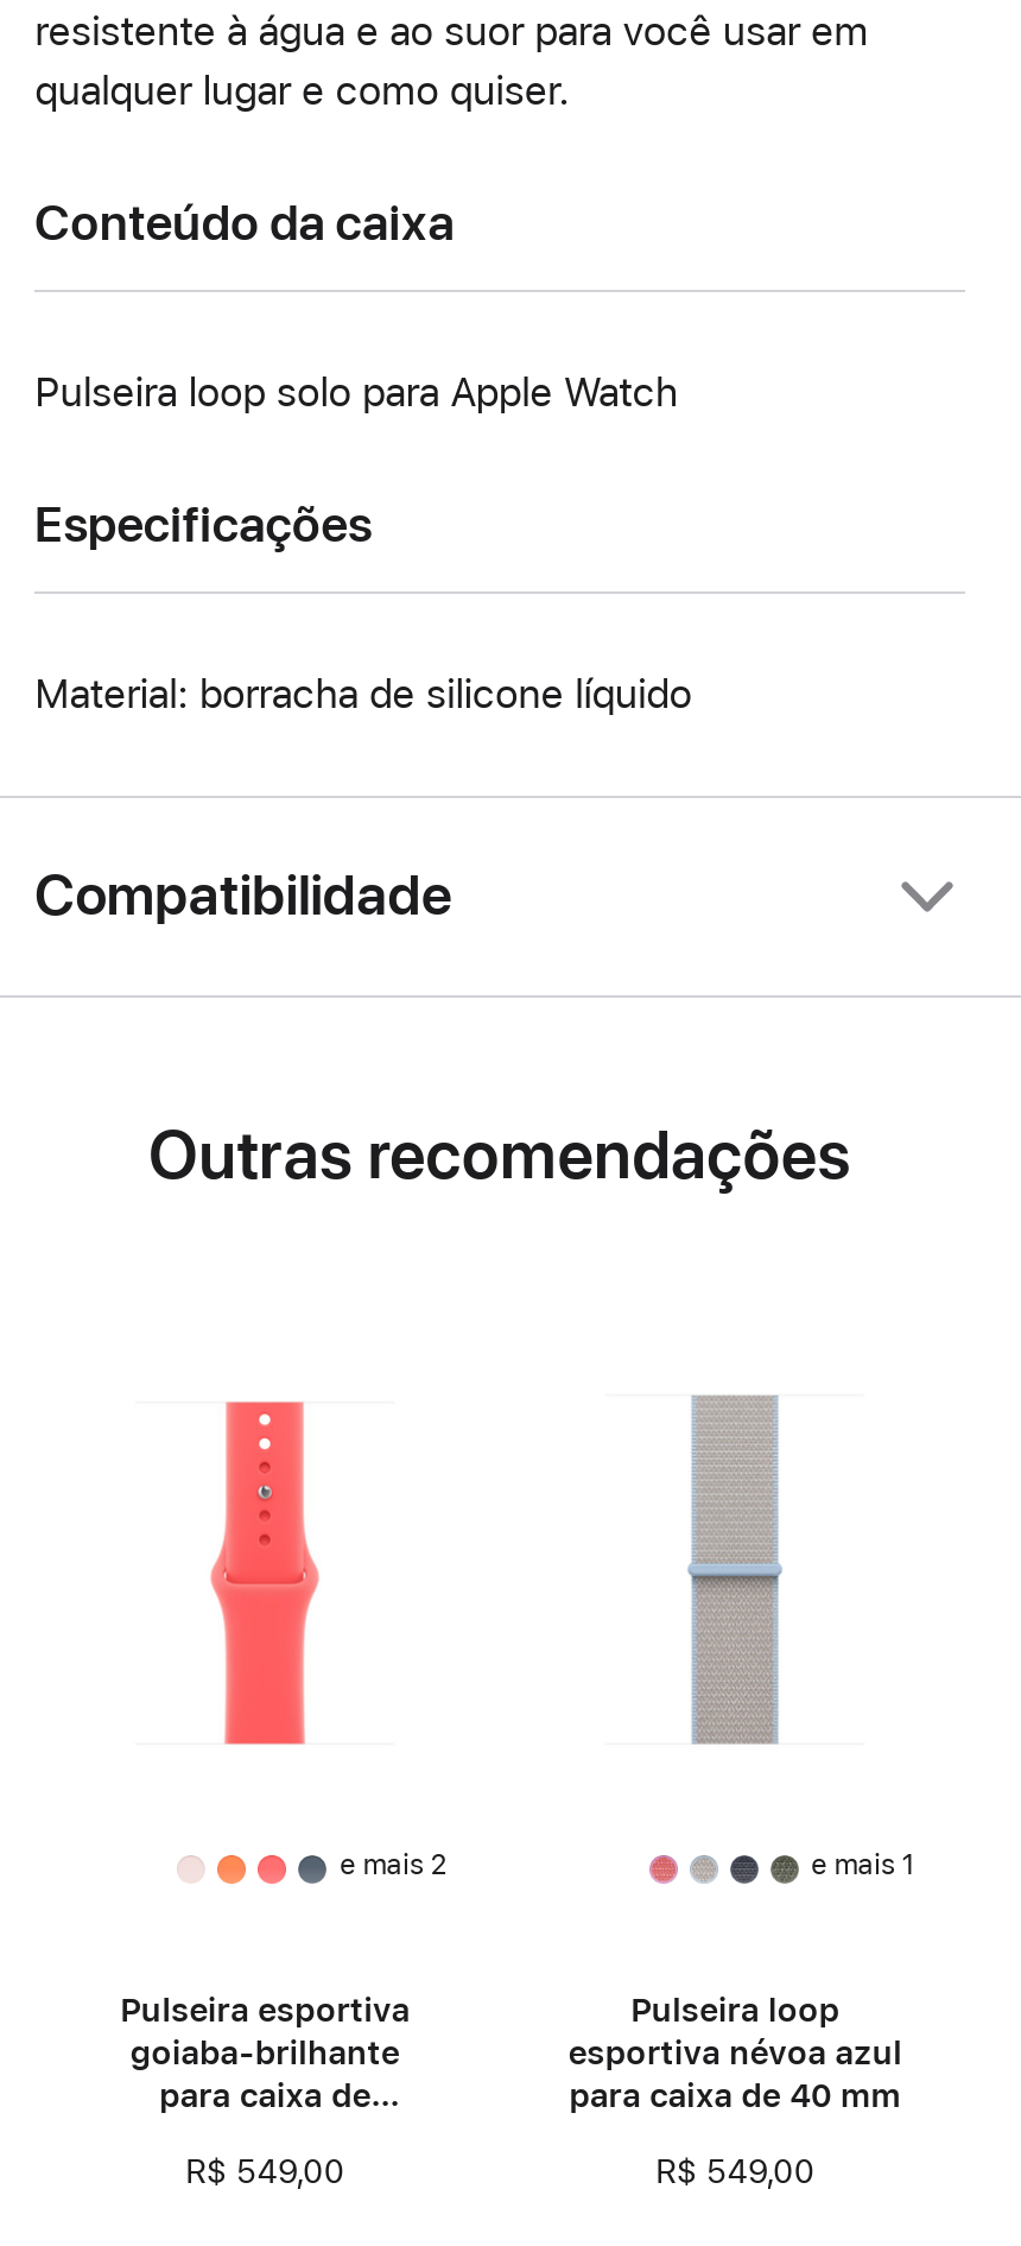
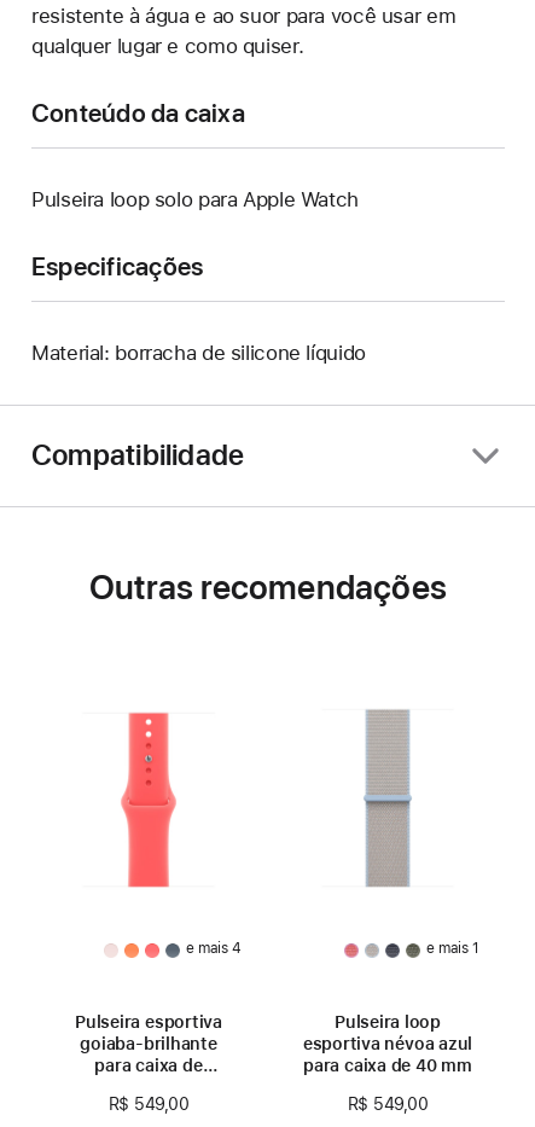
[340,1847,446,1880] e mais 2 -> [186,939,242,956] e mais 4

